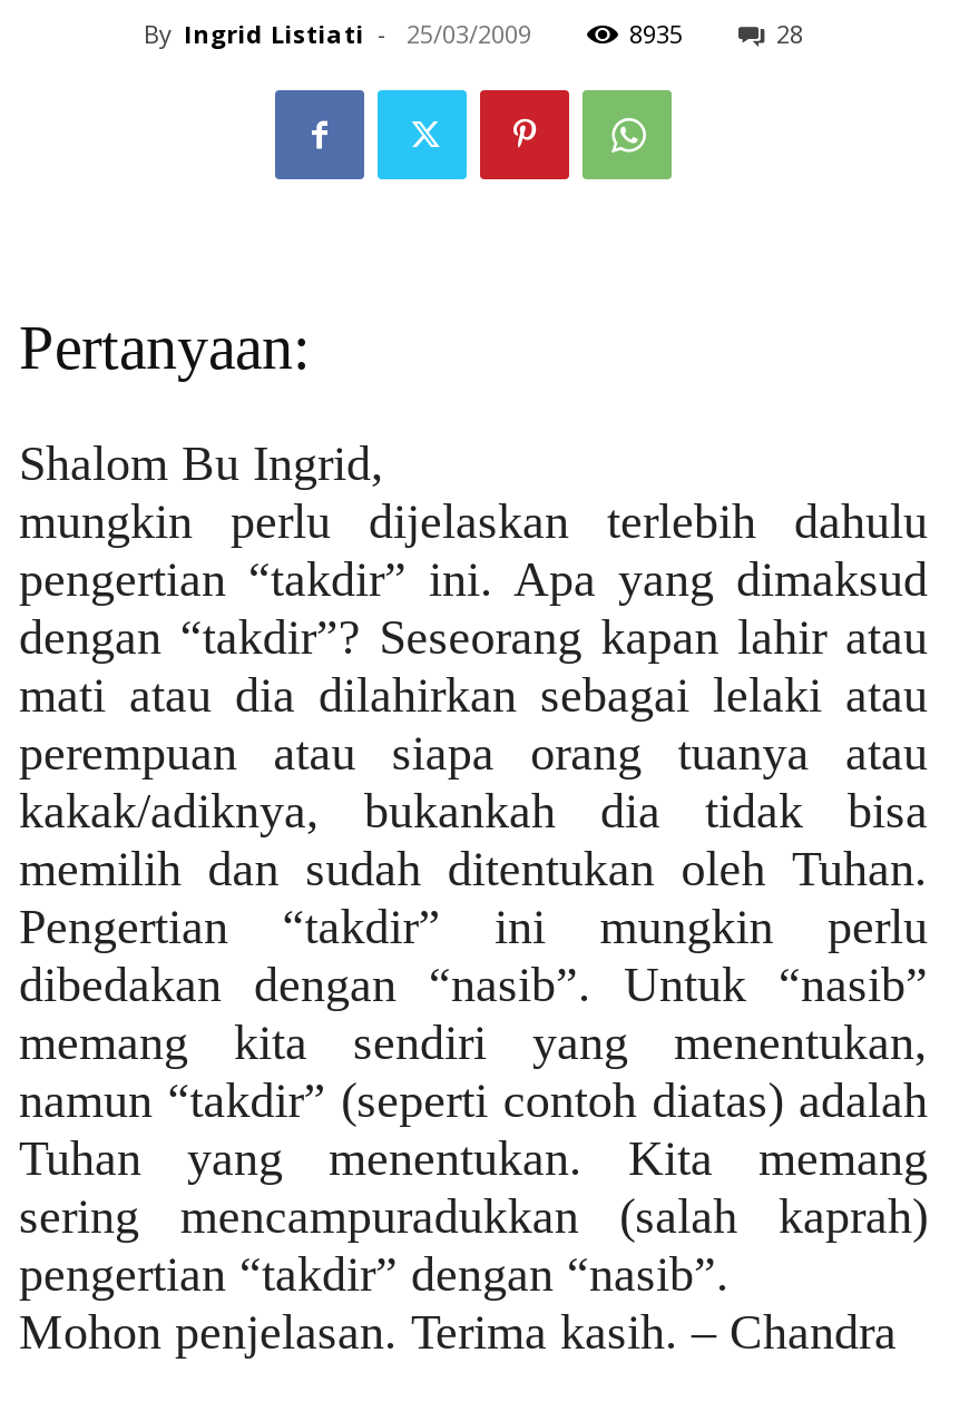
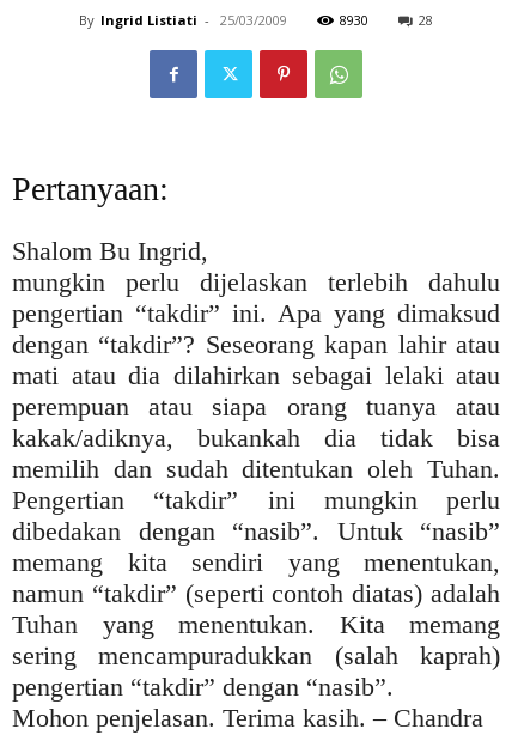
[629,17,683,50] 8935 -> [340,11,368,29] 8930

